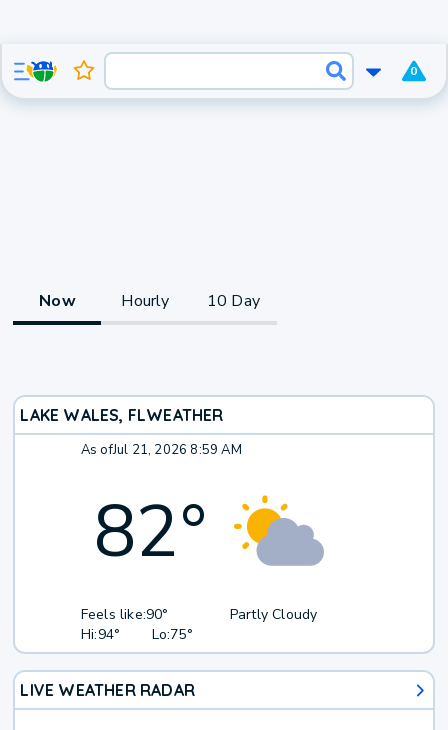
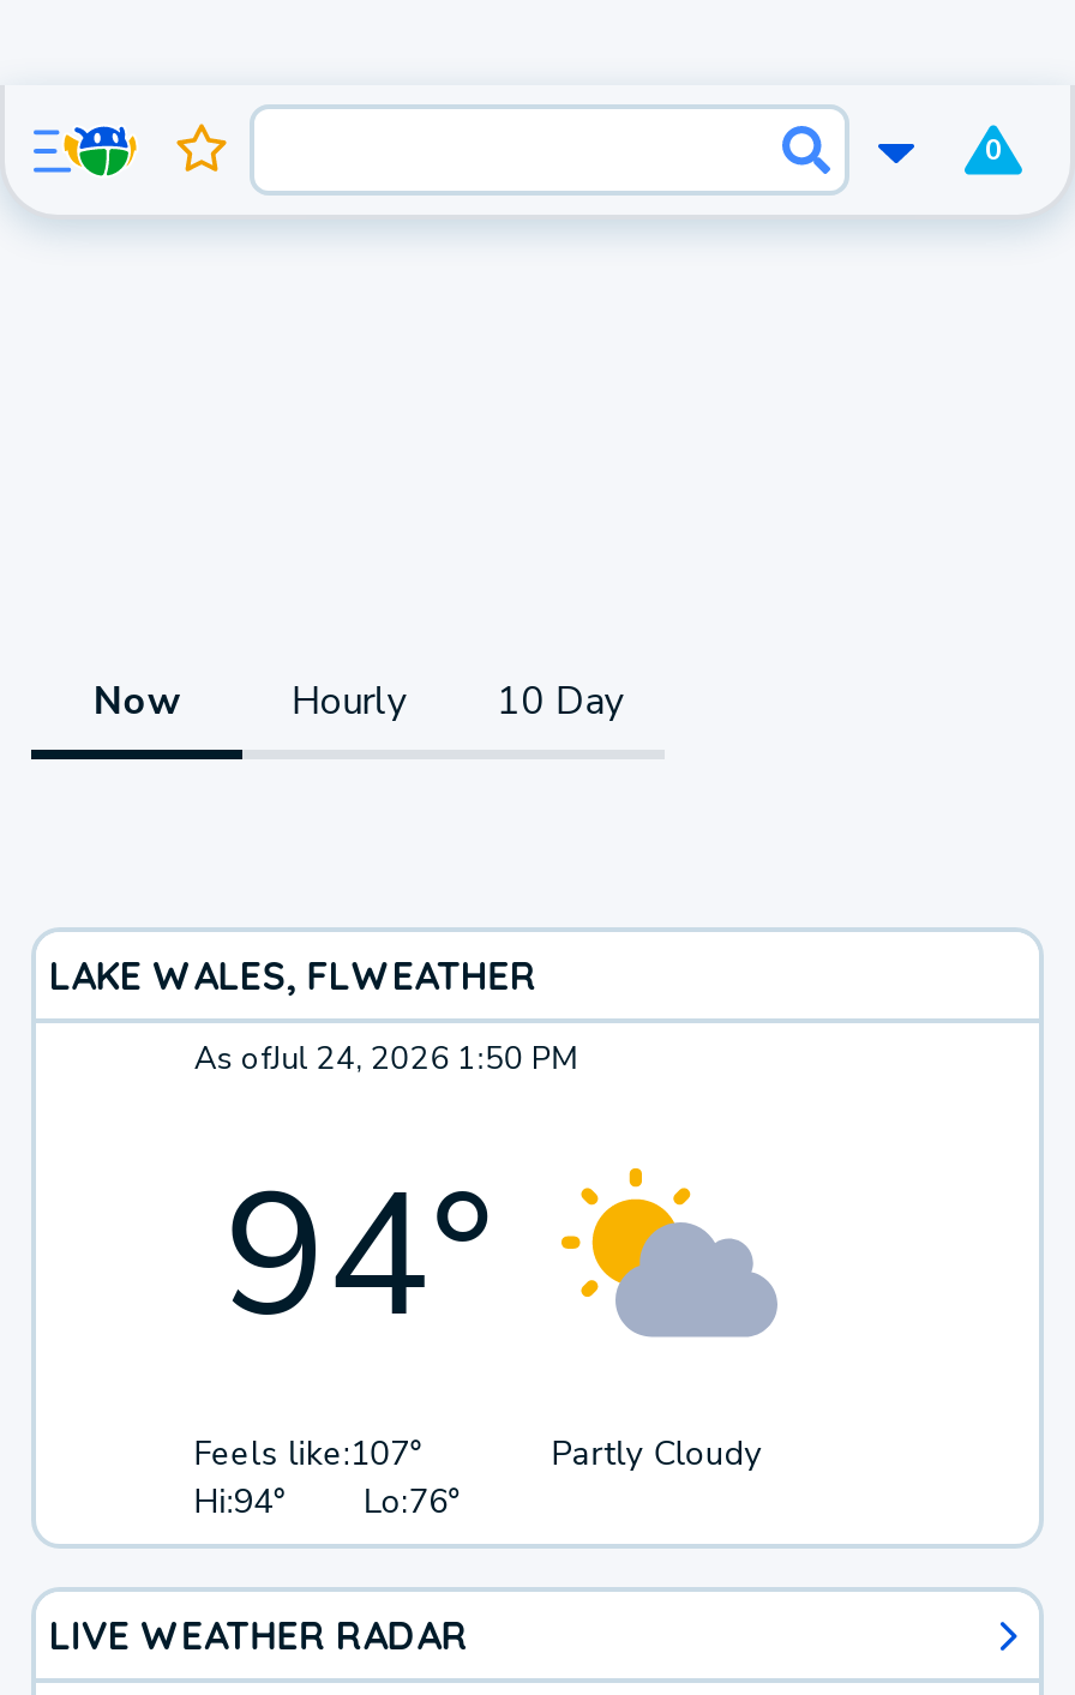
[81,441,242,459] As ofJul 21, 2026 8:59 AM -> [194,1038,578,1082] As ofJul 24, 2026 1:50 PM
[93,483,207,581] 82° -> [224,1138,496,1373] 94°
[81,605,169,624] Feels like:90° -> [194,1432,424,1477] Feels like:107°
[81,625,193,644] Hi:94° Lo:75° -> [194,1480,463,1525] Hi:94° Lo:76°

